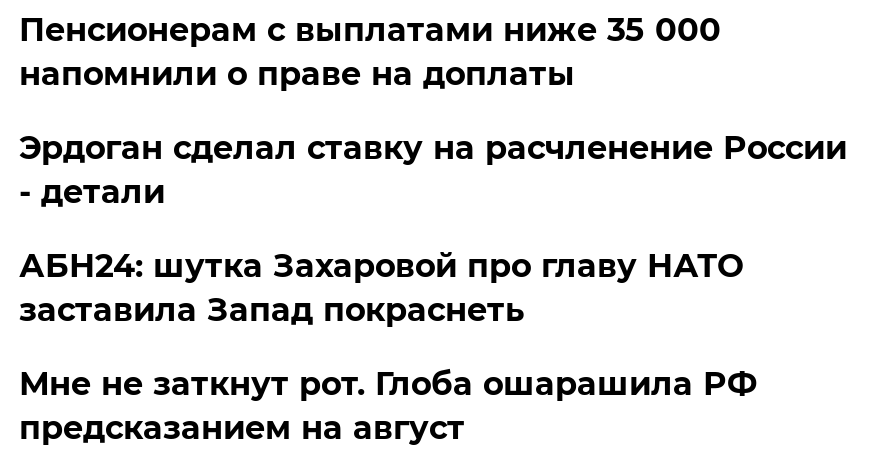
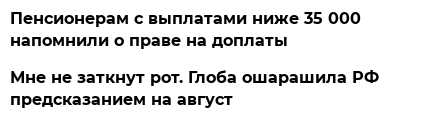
[19,129,847,329] Эрдоган сделал ставку на расчленение России | - детали | АБН24: шутка Захаровой про главу НАТО | заставила Запад покраснеть -> none

